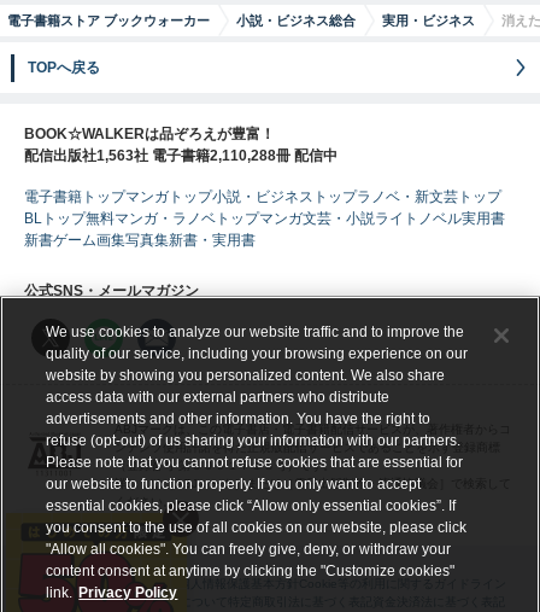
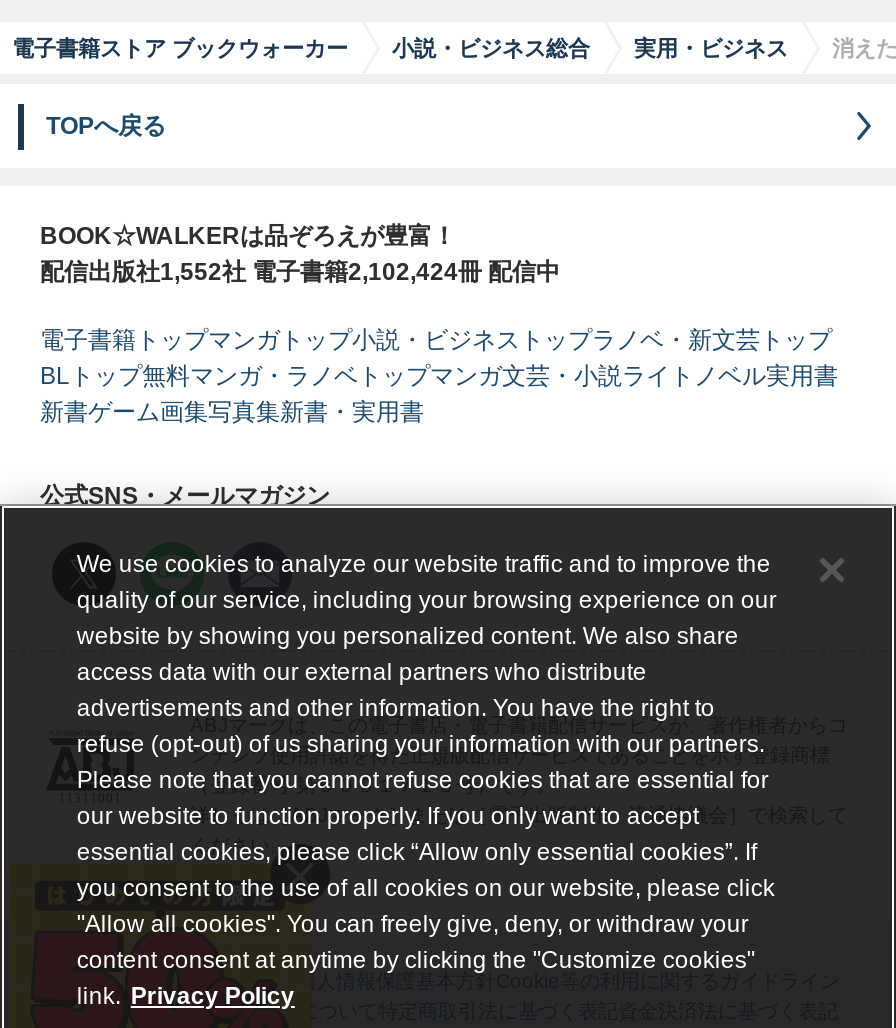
[24,147,337,164] 配信出版社1,563社 電子書籍2,110,288冊 配信中 -> [40,258,560,286] 配信出版社1,552社 電子書籍2,102,424冊 配信中

